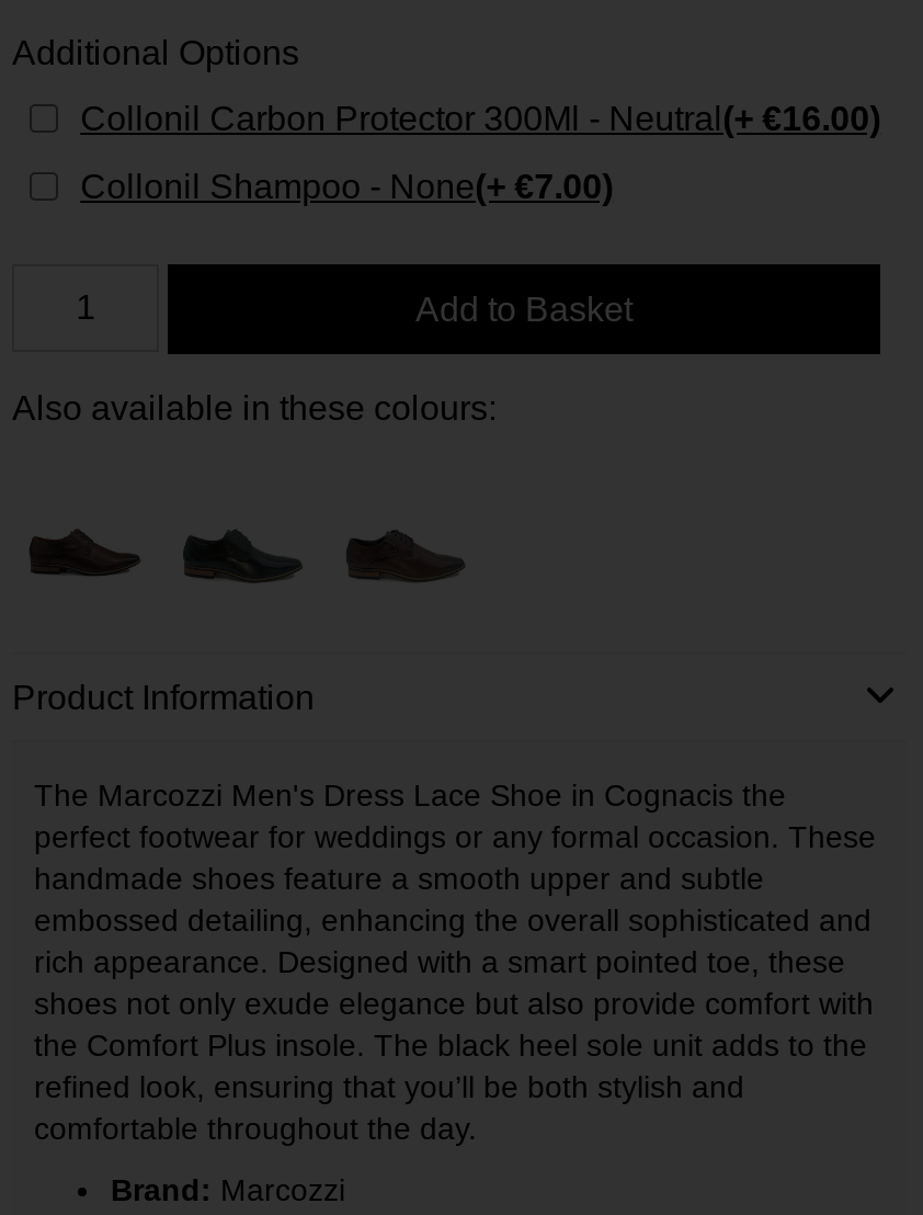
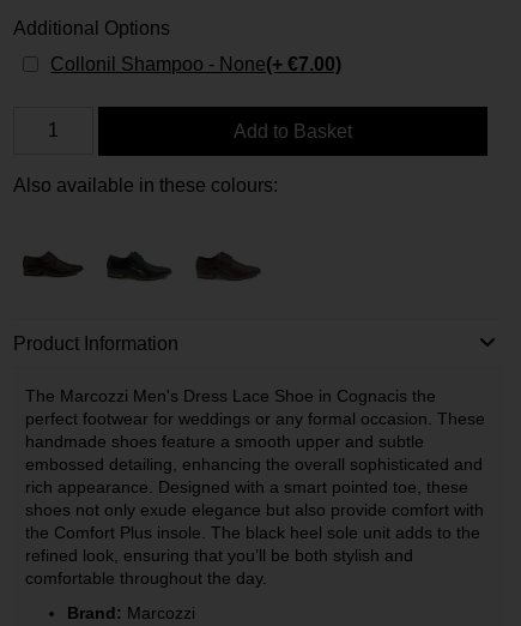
[80,99,880,137] Collonil Carbon Protector 300Ml - Neutral(+ €16.00) -> none

